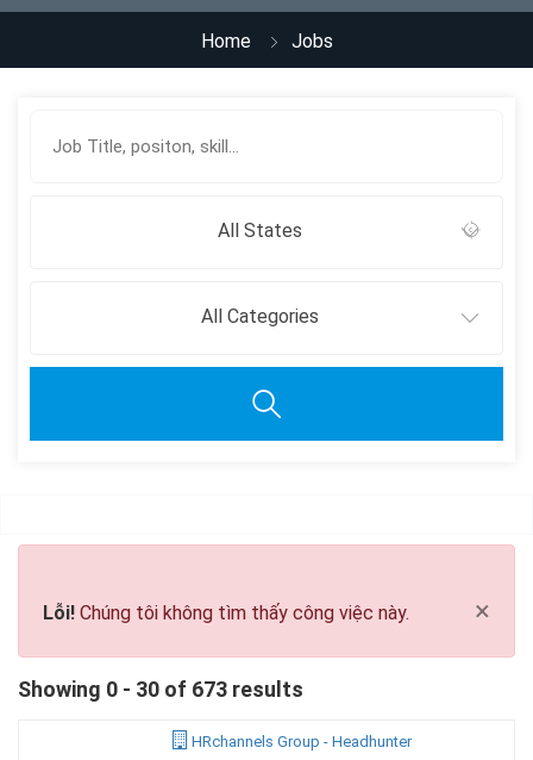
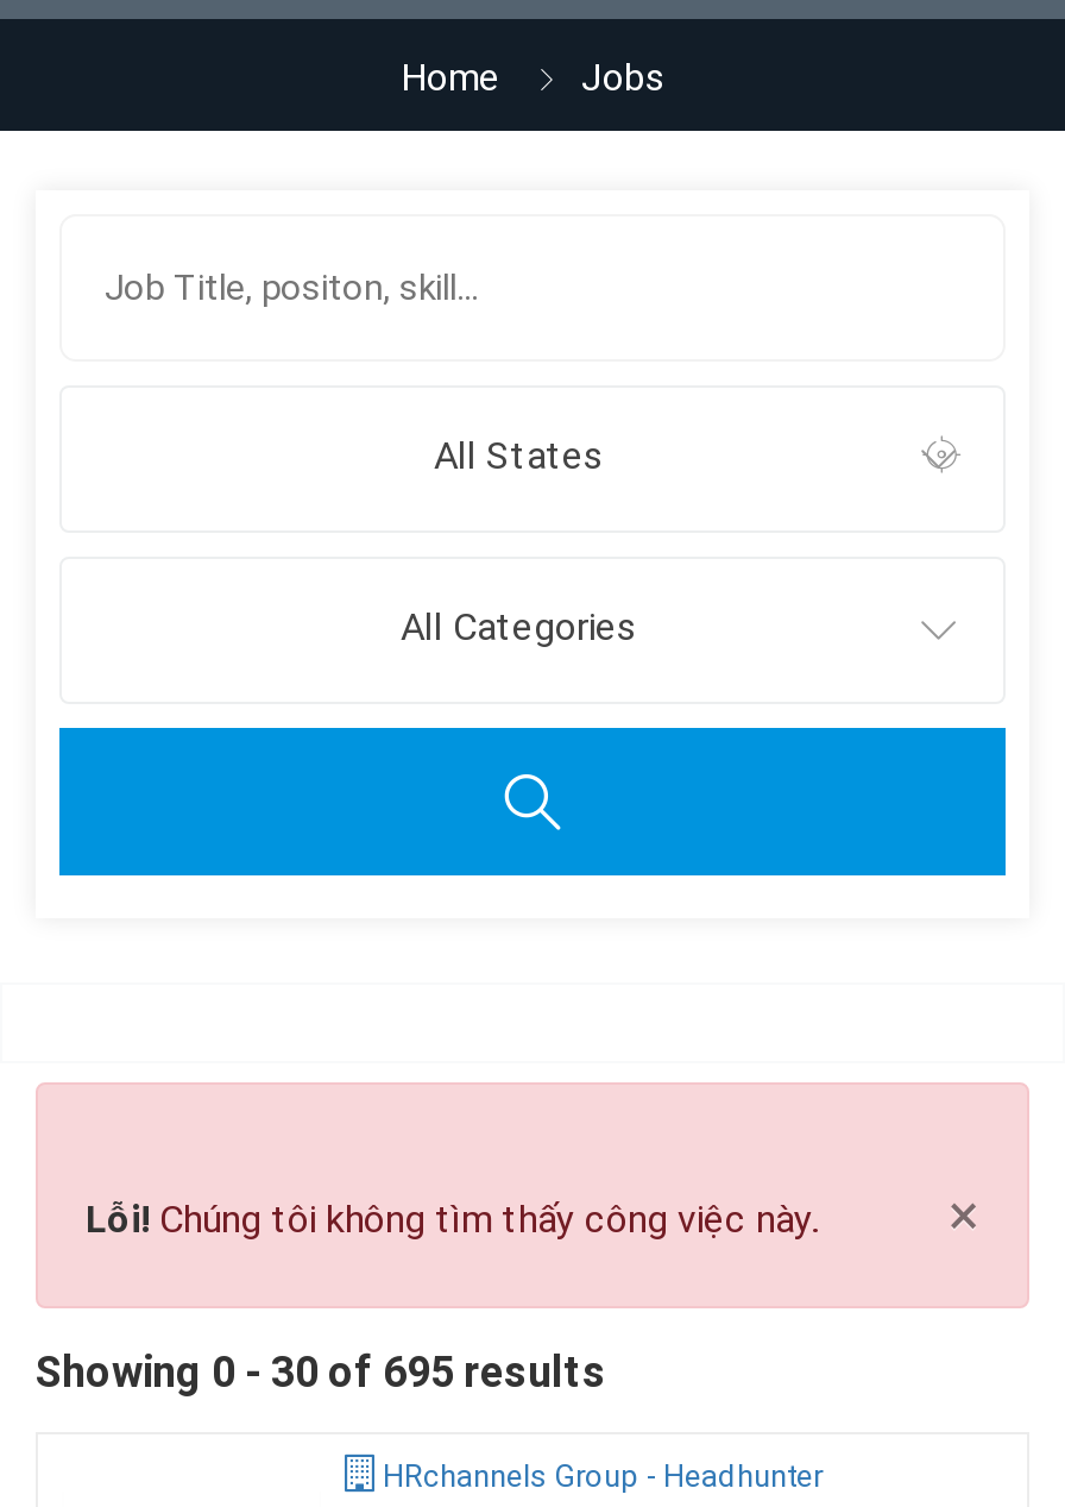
[18,677,303,702] Showing 0 - 30 of 673 results -> [36,1346,606,1396] Showing 0 - 30 of 695 results

